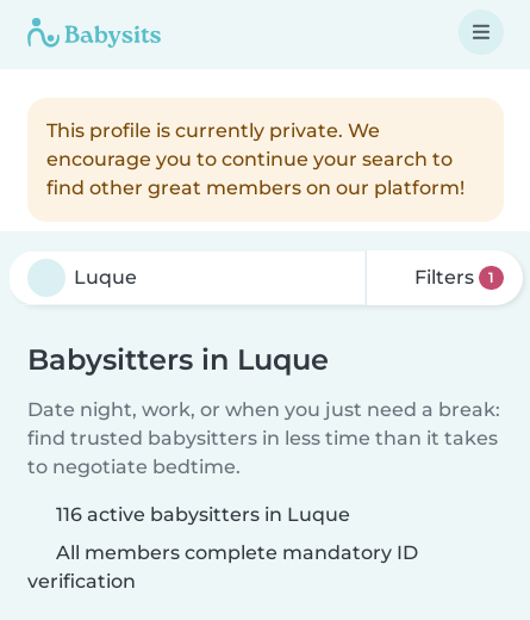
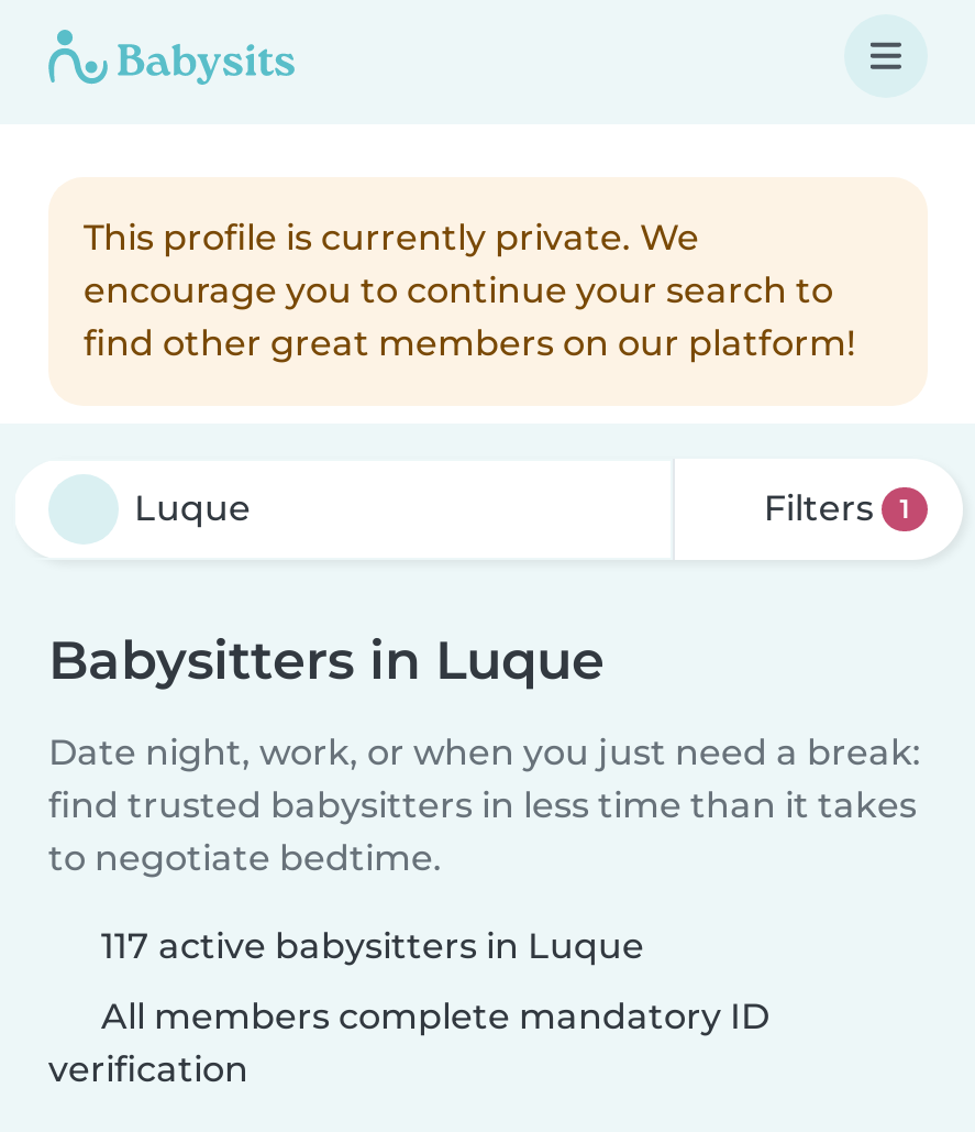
[56,503,350,526] 116 active babysitters in Luque -> [101,925,644,967] 117 active babysitters in Luque

